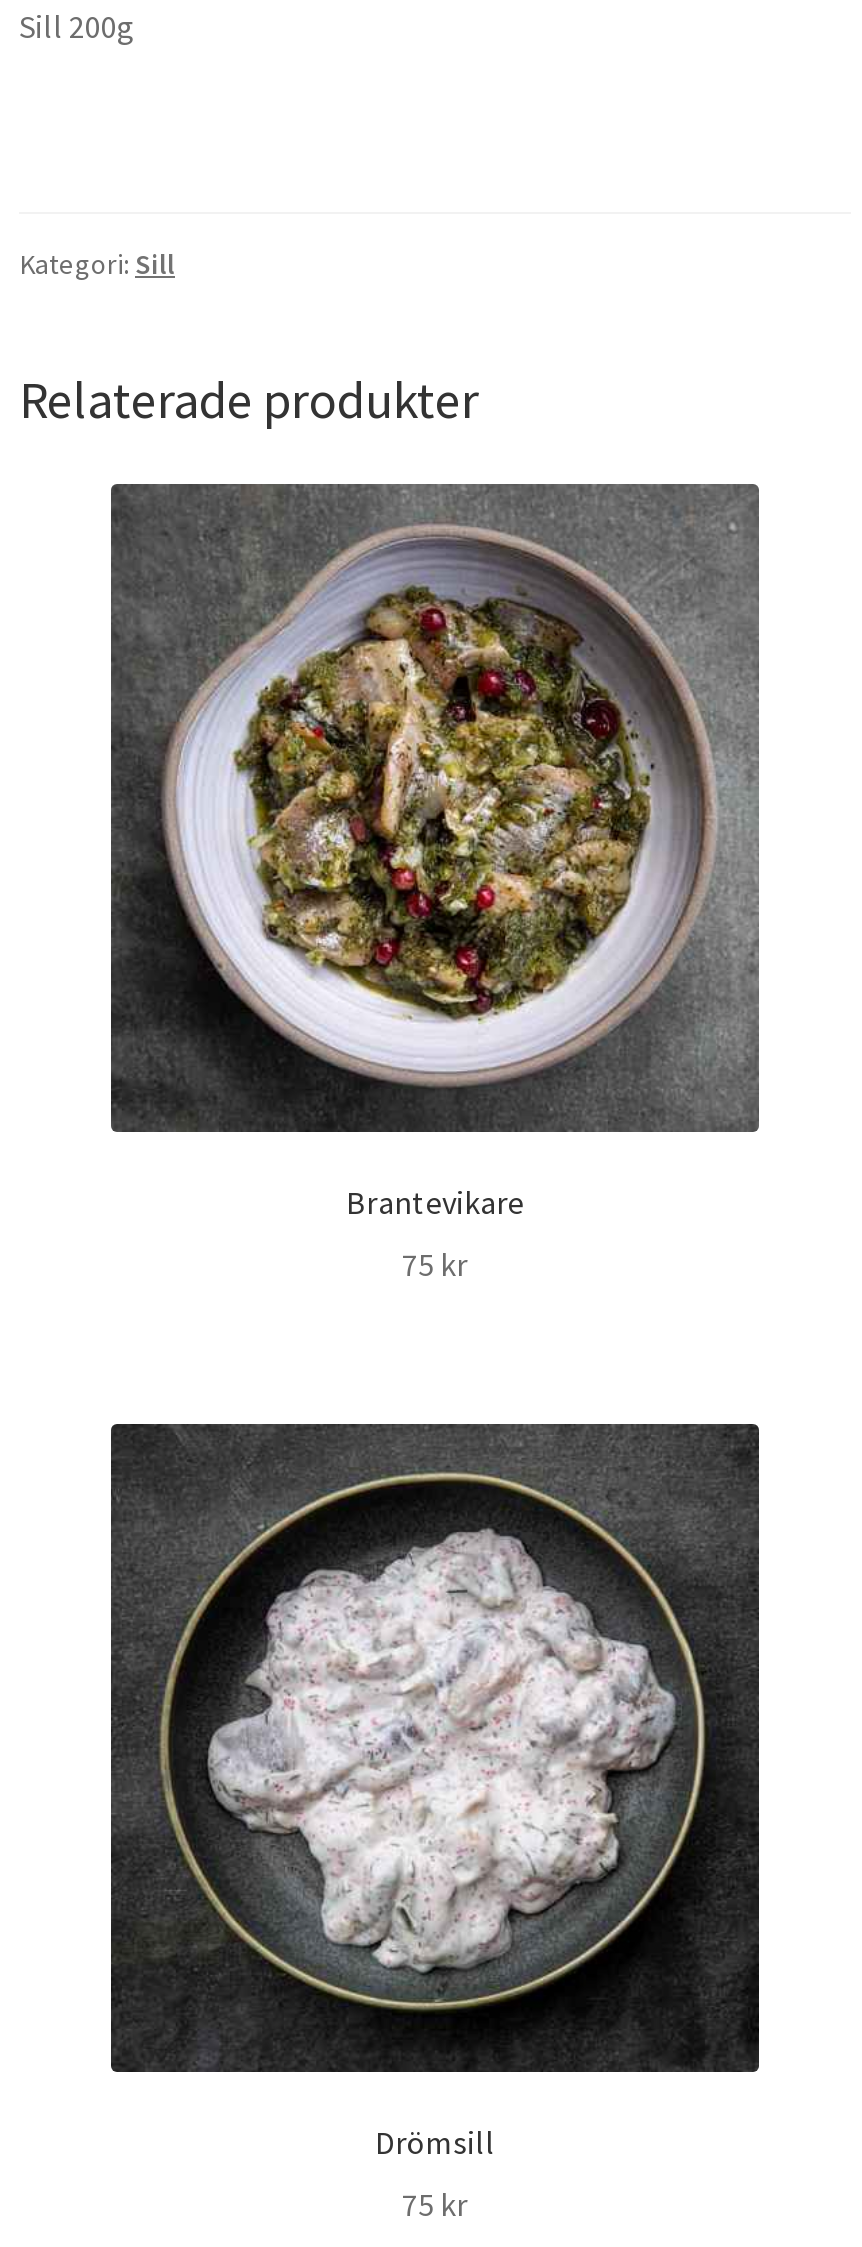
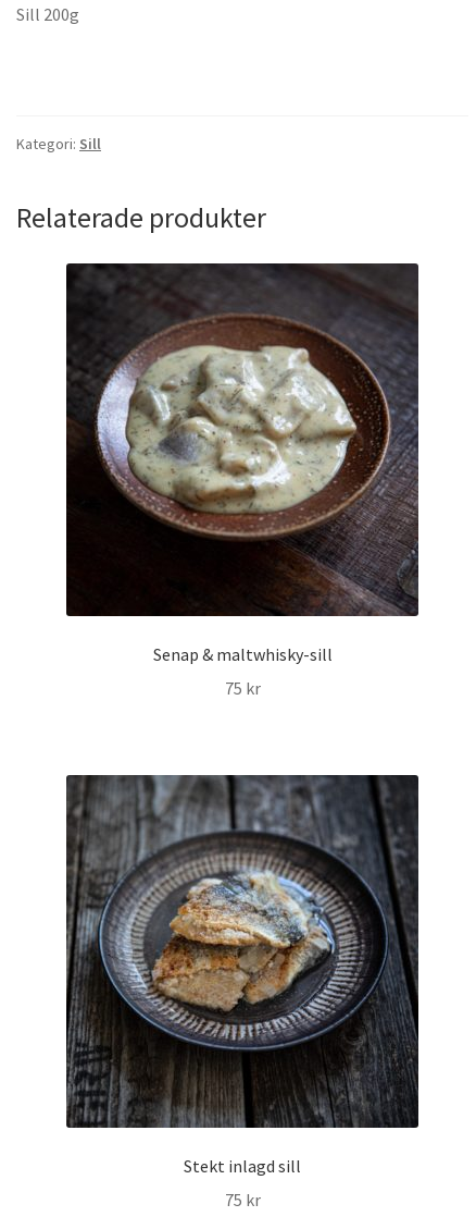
[111,484,759,1222] [image] | Brantevikare -> [67,265,418,665] [image] | Senap & maltwhisky-sill
[111,1424,757,2162] [image] | Drömsill -> [66,775,416,1177] [image] | Stekt inlagd sill

